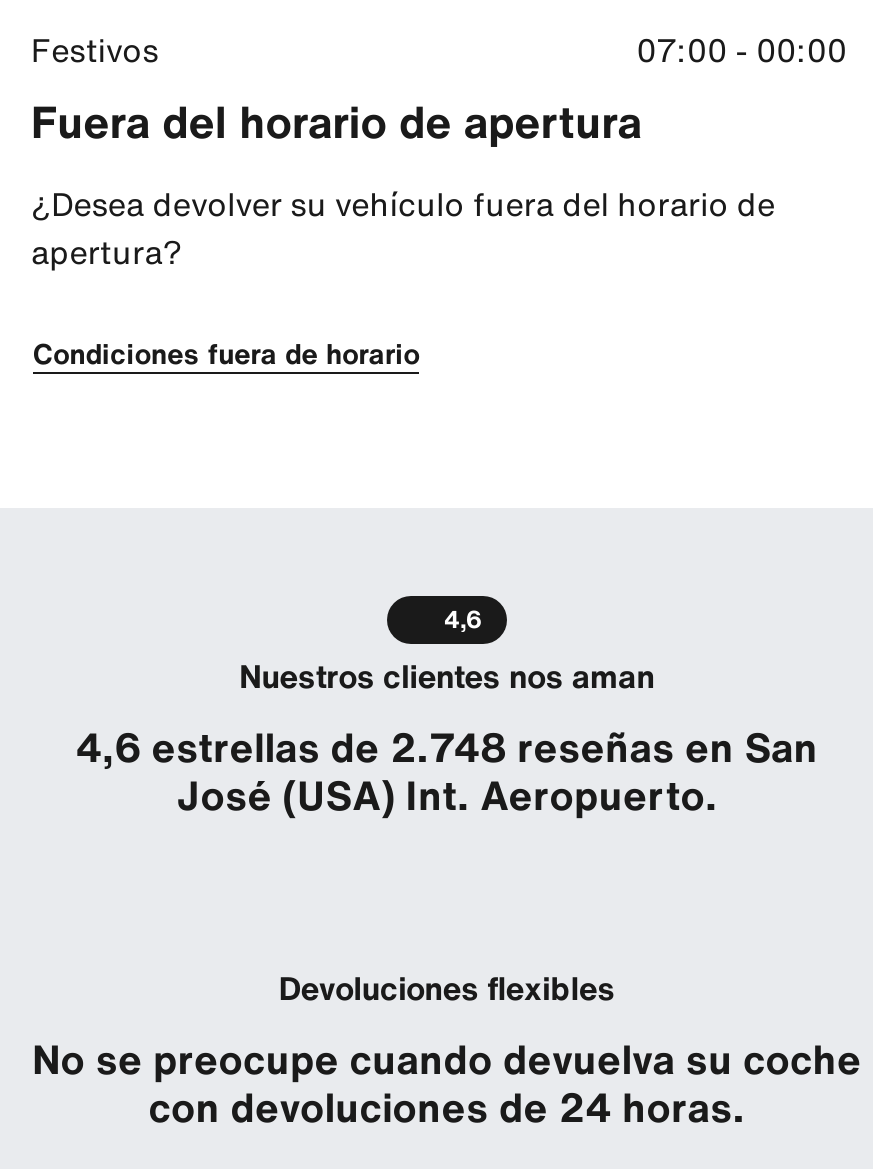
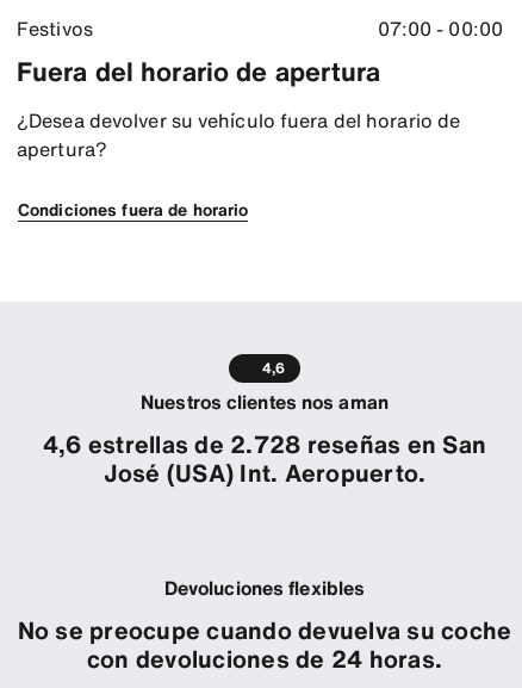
[76,718,818,776] 4,6 estrellas de 2.748 reseñas en San -> [43,427,486,461] 4,6 estrellas de 2.728 reseñas en San

